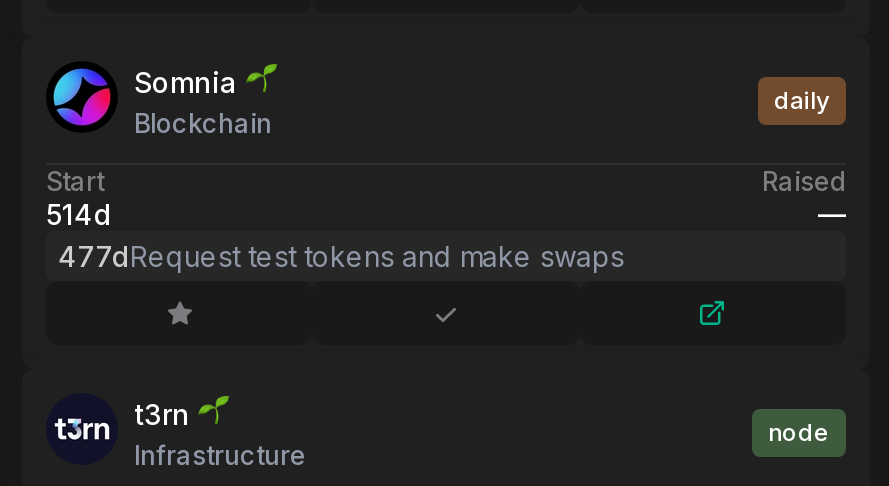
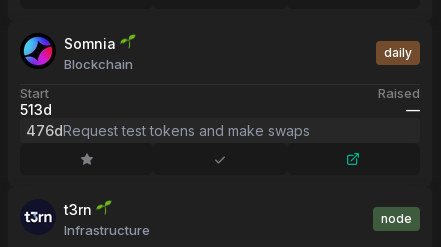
[46,197,112,231] 514d -> [20,101,52,118] 513d
[58,239,624,273] 477dRequest test tokens and make swaps -> [26,122,310,139] 476dRequest test tokens and make swaps

